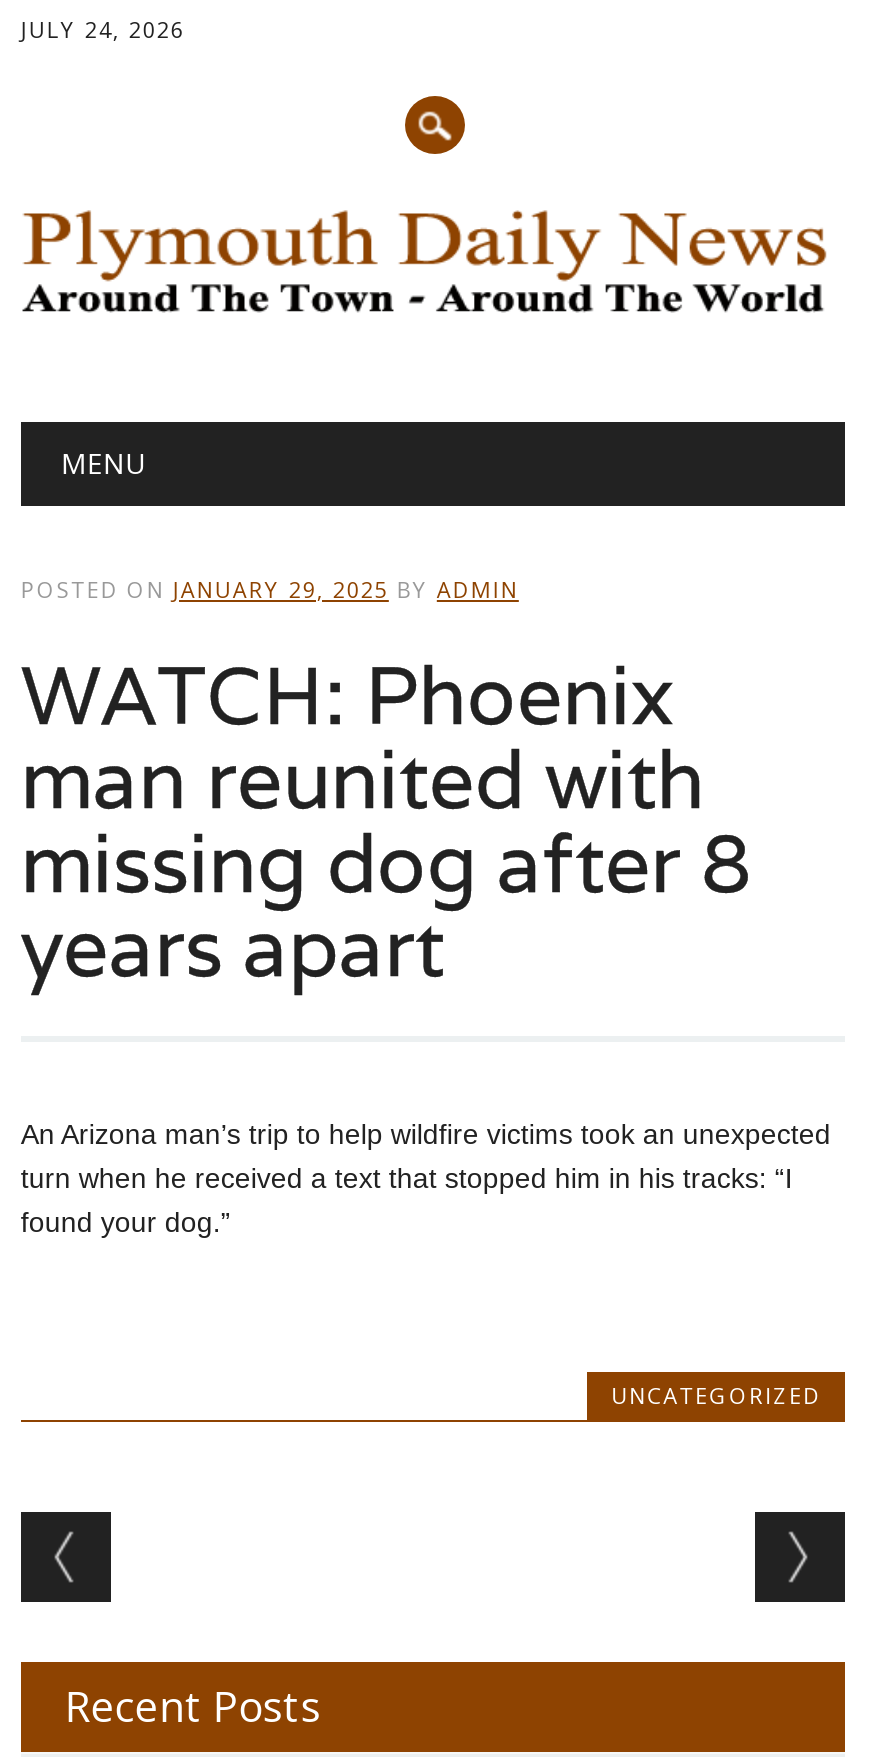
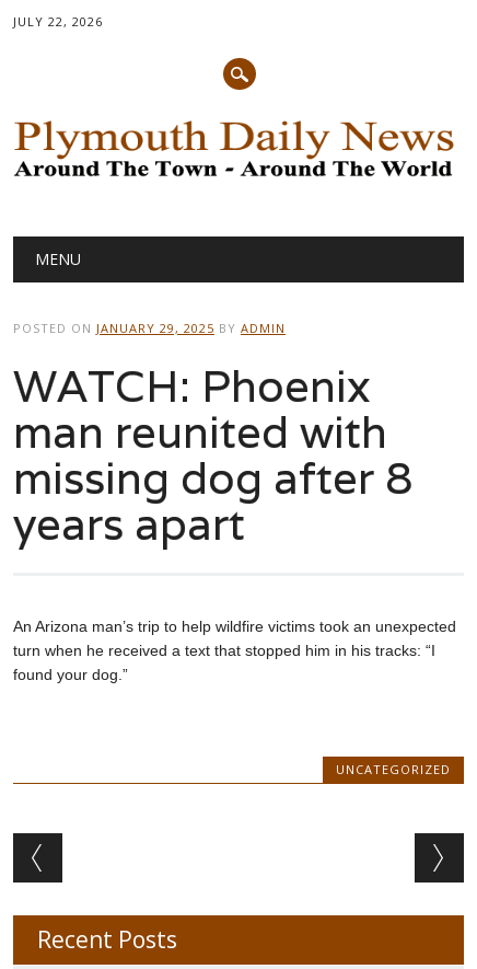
[21,14,185,44] JULY 24, 2026 -> [13,13,103,30] JULY 22, 2026

